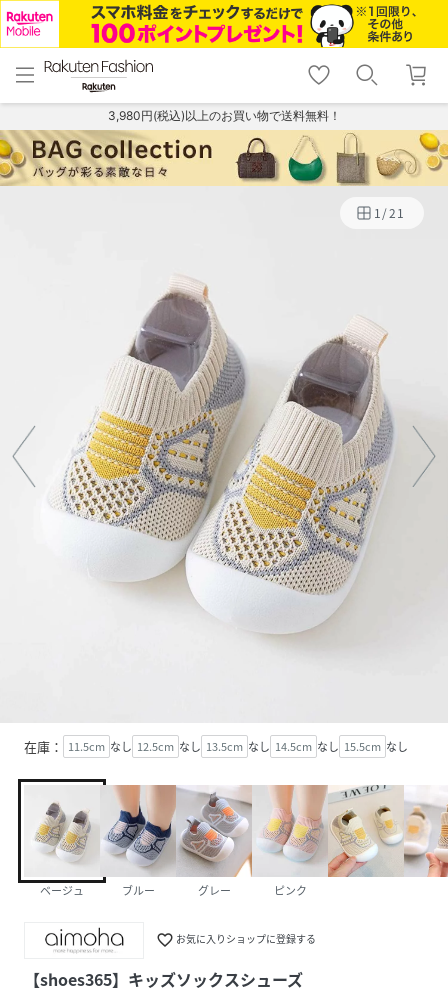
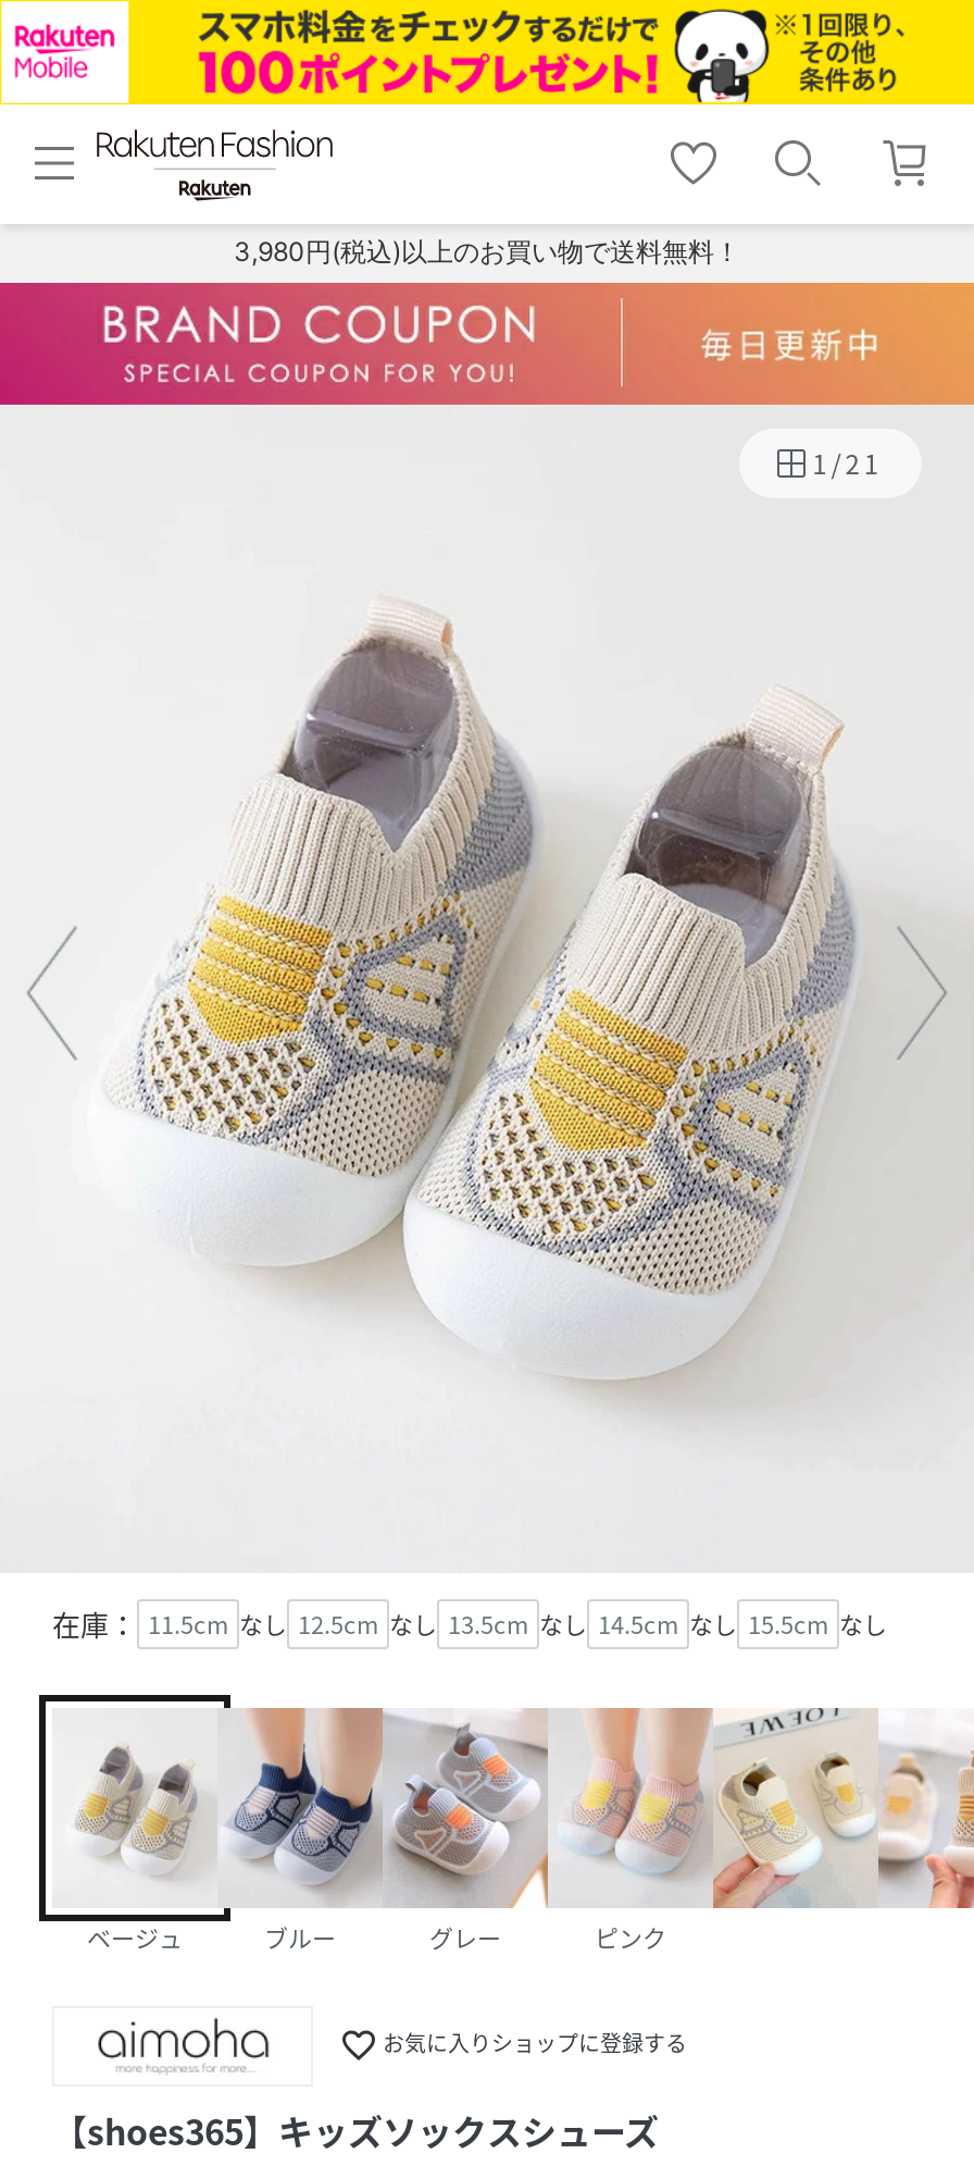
[3,130,445,186] [image] -> [7,281,967,407] [image]

